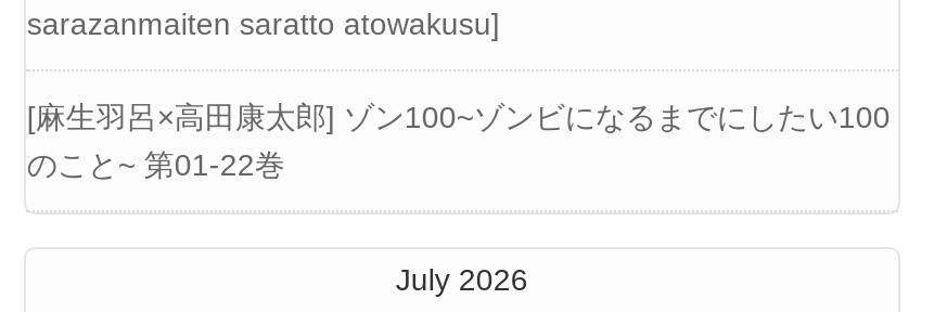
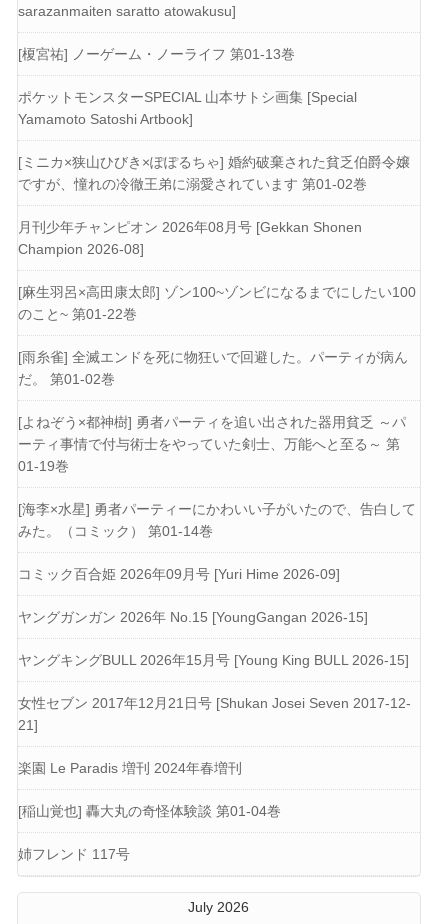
none -> [18,46,410,257] [榎宮祐] ノーゲーム・ノーライフ 第01-13巻 | ポケットモンスターSPECIAL 山本サトシ画集 [Special | Yamamoto Satoshi Artbook] | [ミニカ×狭山ひびき×ぽぽるちゃ] 婚約破棄された貧乏伯爵令嬢 | ですが、憧れの冷徹王弟に溺愛されています 第01-02巻 | 月刊少年チャンピオン 2026年08月号 [Gekkan Shonen | Champion 2026-08]
none -> [18,349,416,862] [雨糸雀] 全滅エンドを死に物狂いで回避した。パーティが病ん | だ。 第01-02巻 | [よねぞう×都神樹] 勇者パーティを追い出された器用貧乏 ～パ | ーティ事情で付与術士をやっていた剣士、万能へと至る～ 第 | 01-19巻 | [海李×水星] 勇者パーティーにかわいい子がいたので、告白して | みた。（コミック） 第01-14巻 | コミック百合姫 2026年09月号 [Yuri Hime 2026-09] | ヤングガンガン 2026年 No.15 [YoungGangan 2026-15] | ヤングキングBULL 2026年15月号 [Young King BULL 2026-15] | 女性セブン 2017年12月21日号 [Shukan Josei Seven 2017-12- | 21] | 楽園 Le Paradis 増刊 2024年春増刊 | [稲山覚也] 轟大丸の奇怪体験談 第01-04巻 | 姉フレンド 117号

